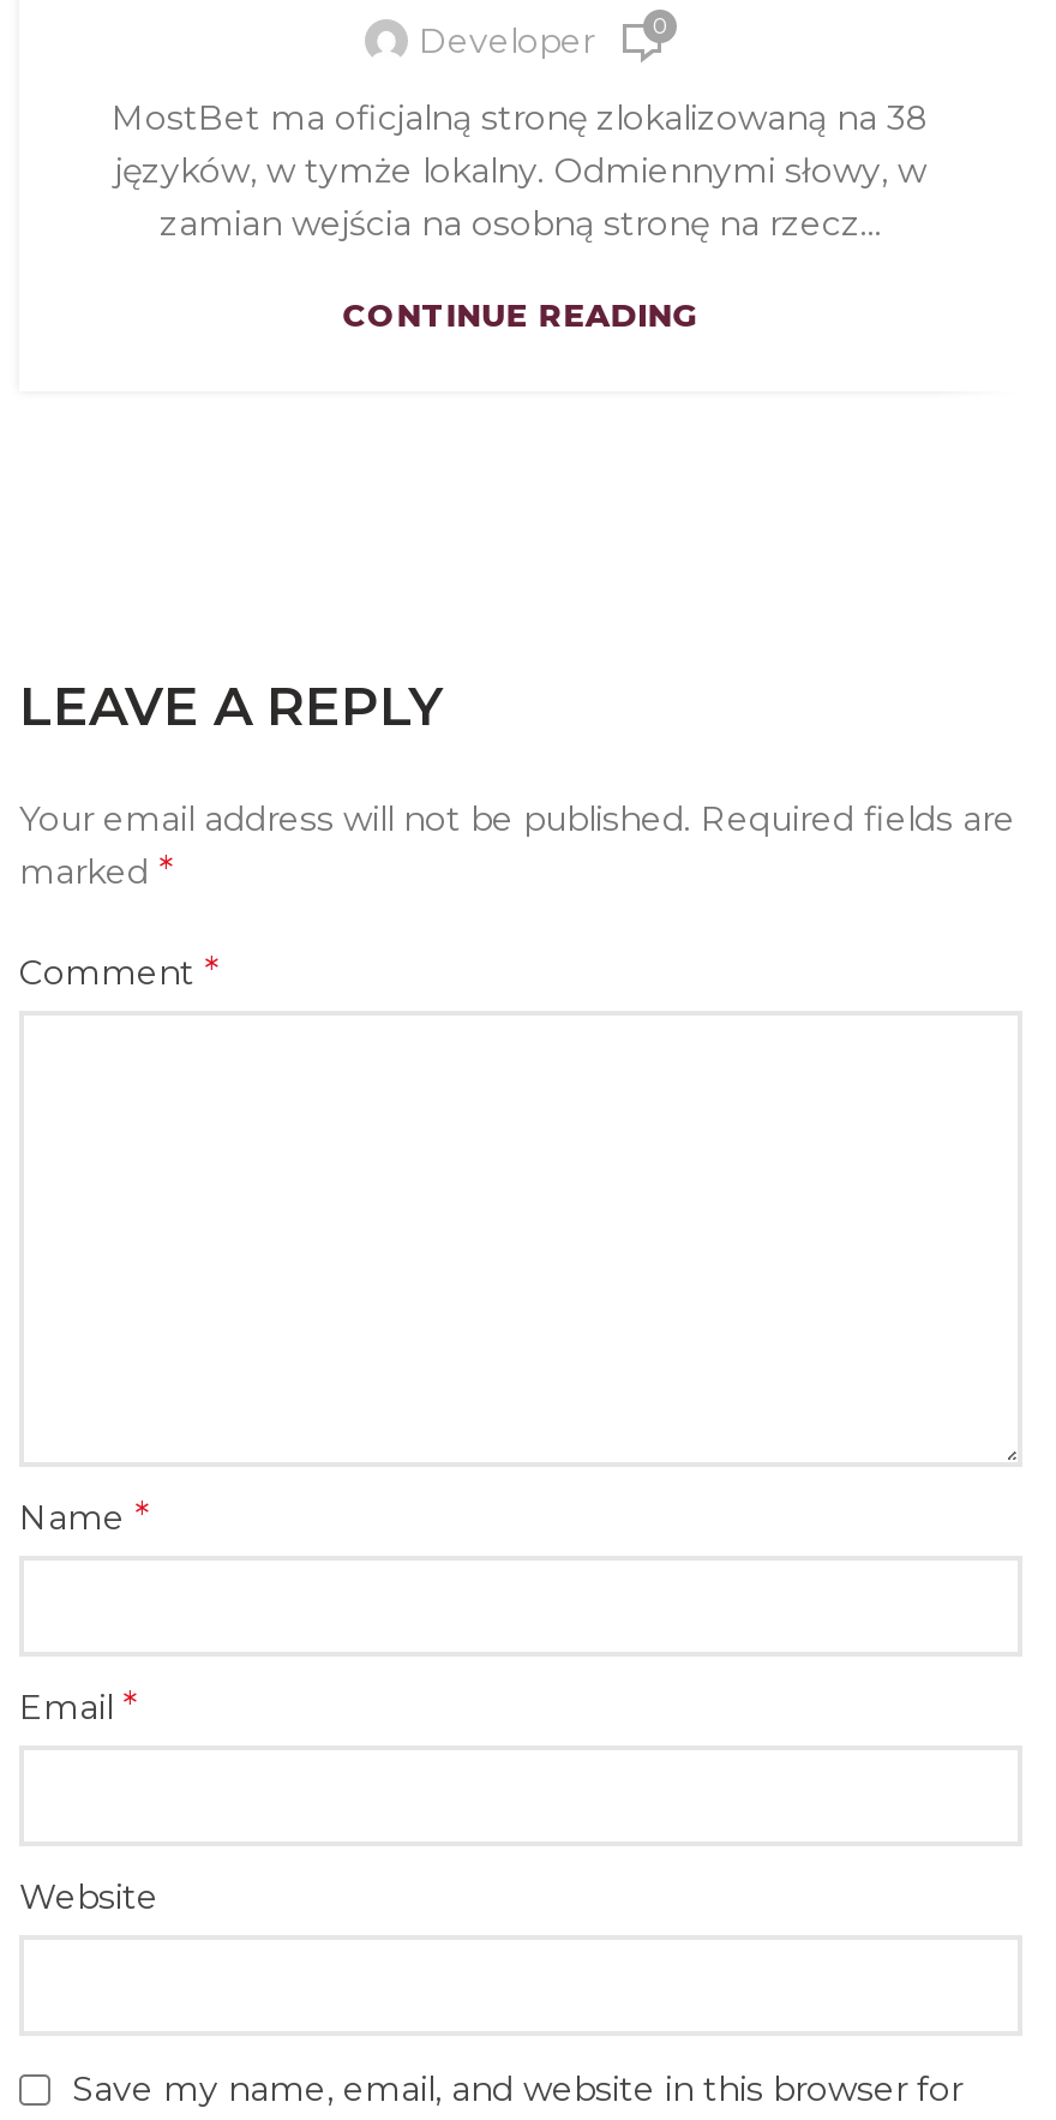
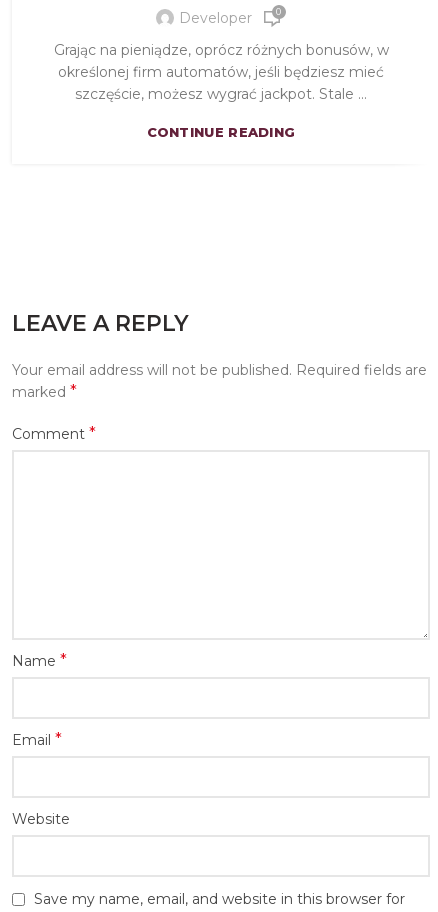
[112,96,930,245] MostBet ma oficjalną stronę zlokalizowaną na 38 | języków, w tymże lokalny. Odmiennymi słowy, w | zamian wejścia na osobną stronę na rzecz... -> [53,41,388,103] Grając na pieniądze, oprócz różnych bonusów, w | określonej firm automatów, jeśli będziesz mieć | szczęście, możesz wygrać jackpot. Stale ...

